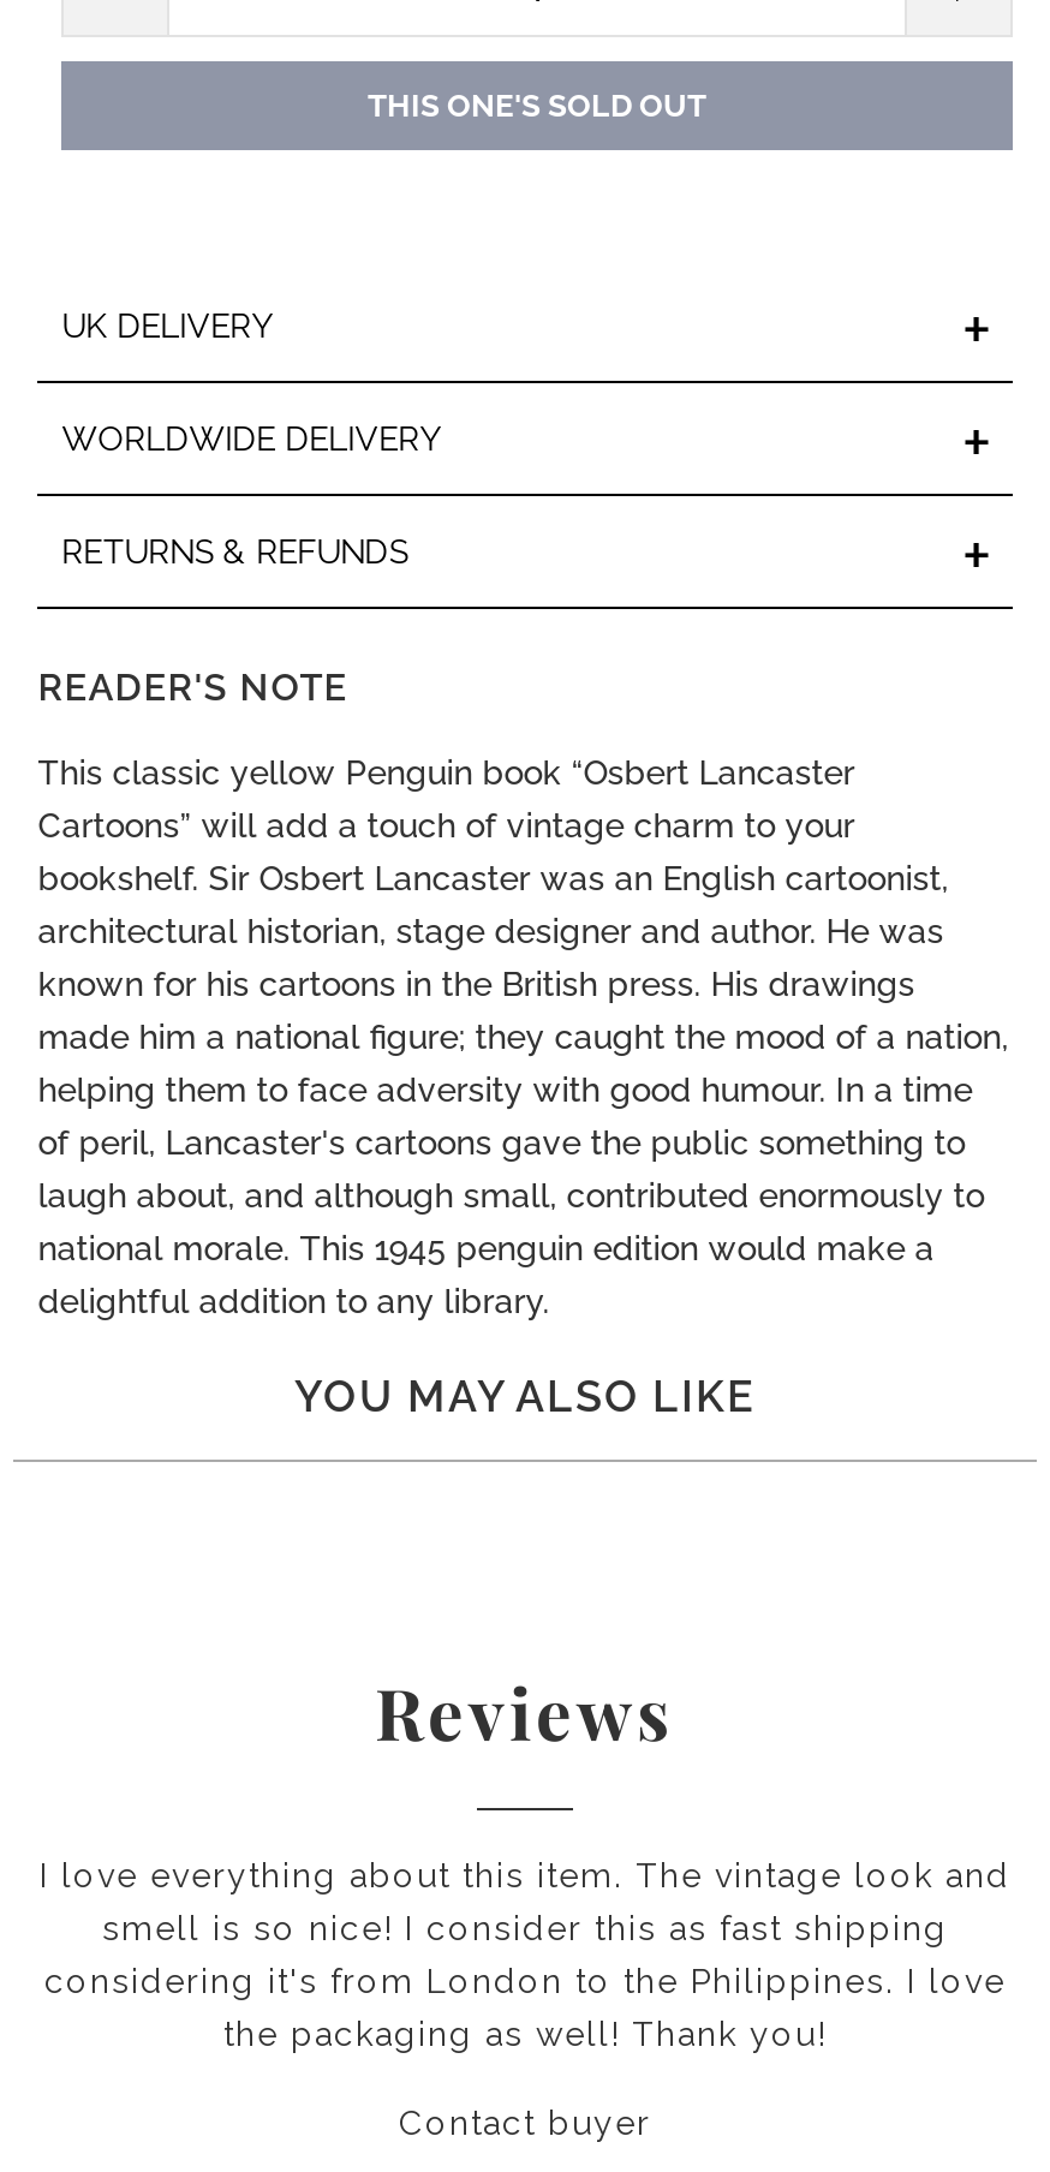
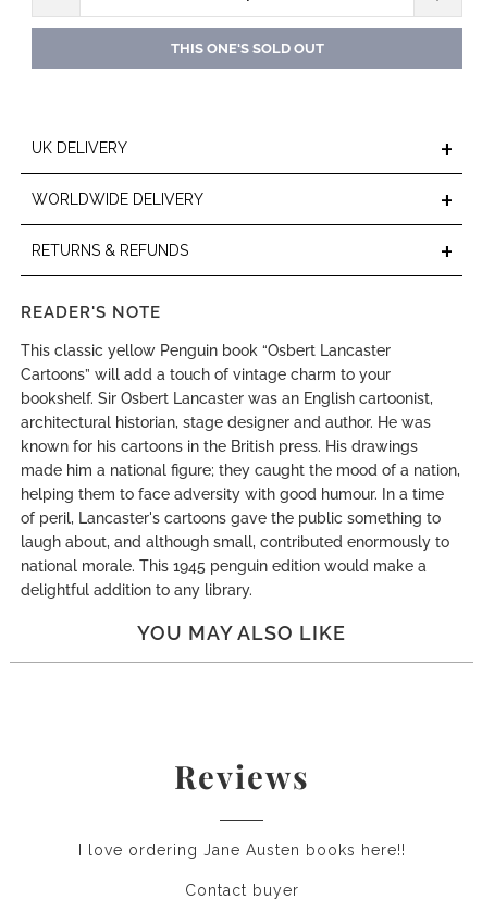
[40,1855,1010,2052] I love everything about this item. The vintage look and | smell is so nice! I consider this as fast shipping | considering it's from London to the Philippines. I love | the packaging as well! Thank you! -> [78,841,405,858] I love ordering Jane Austen books here!!

